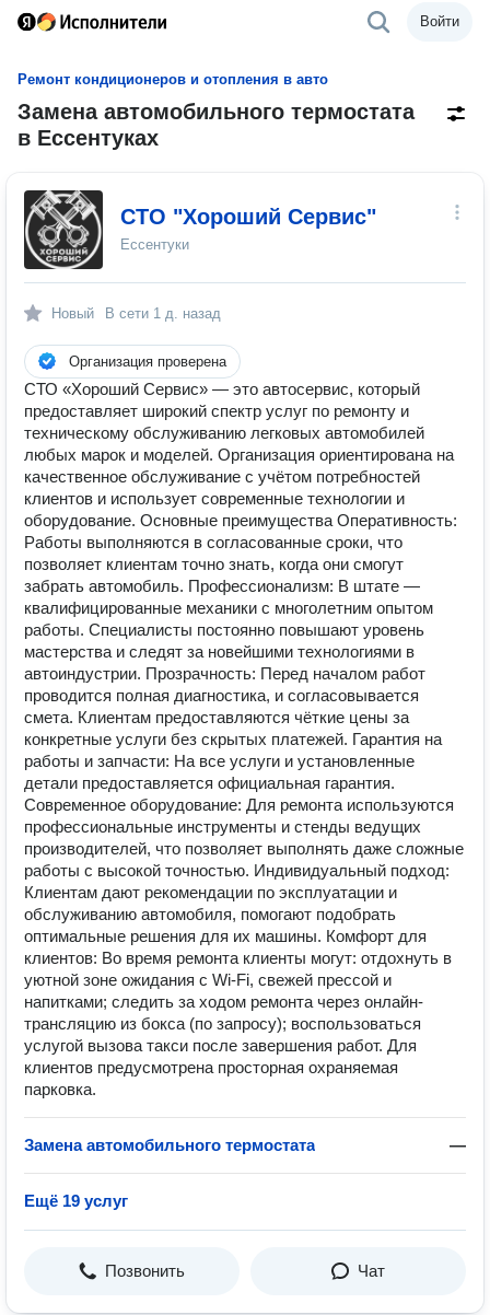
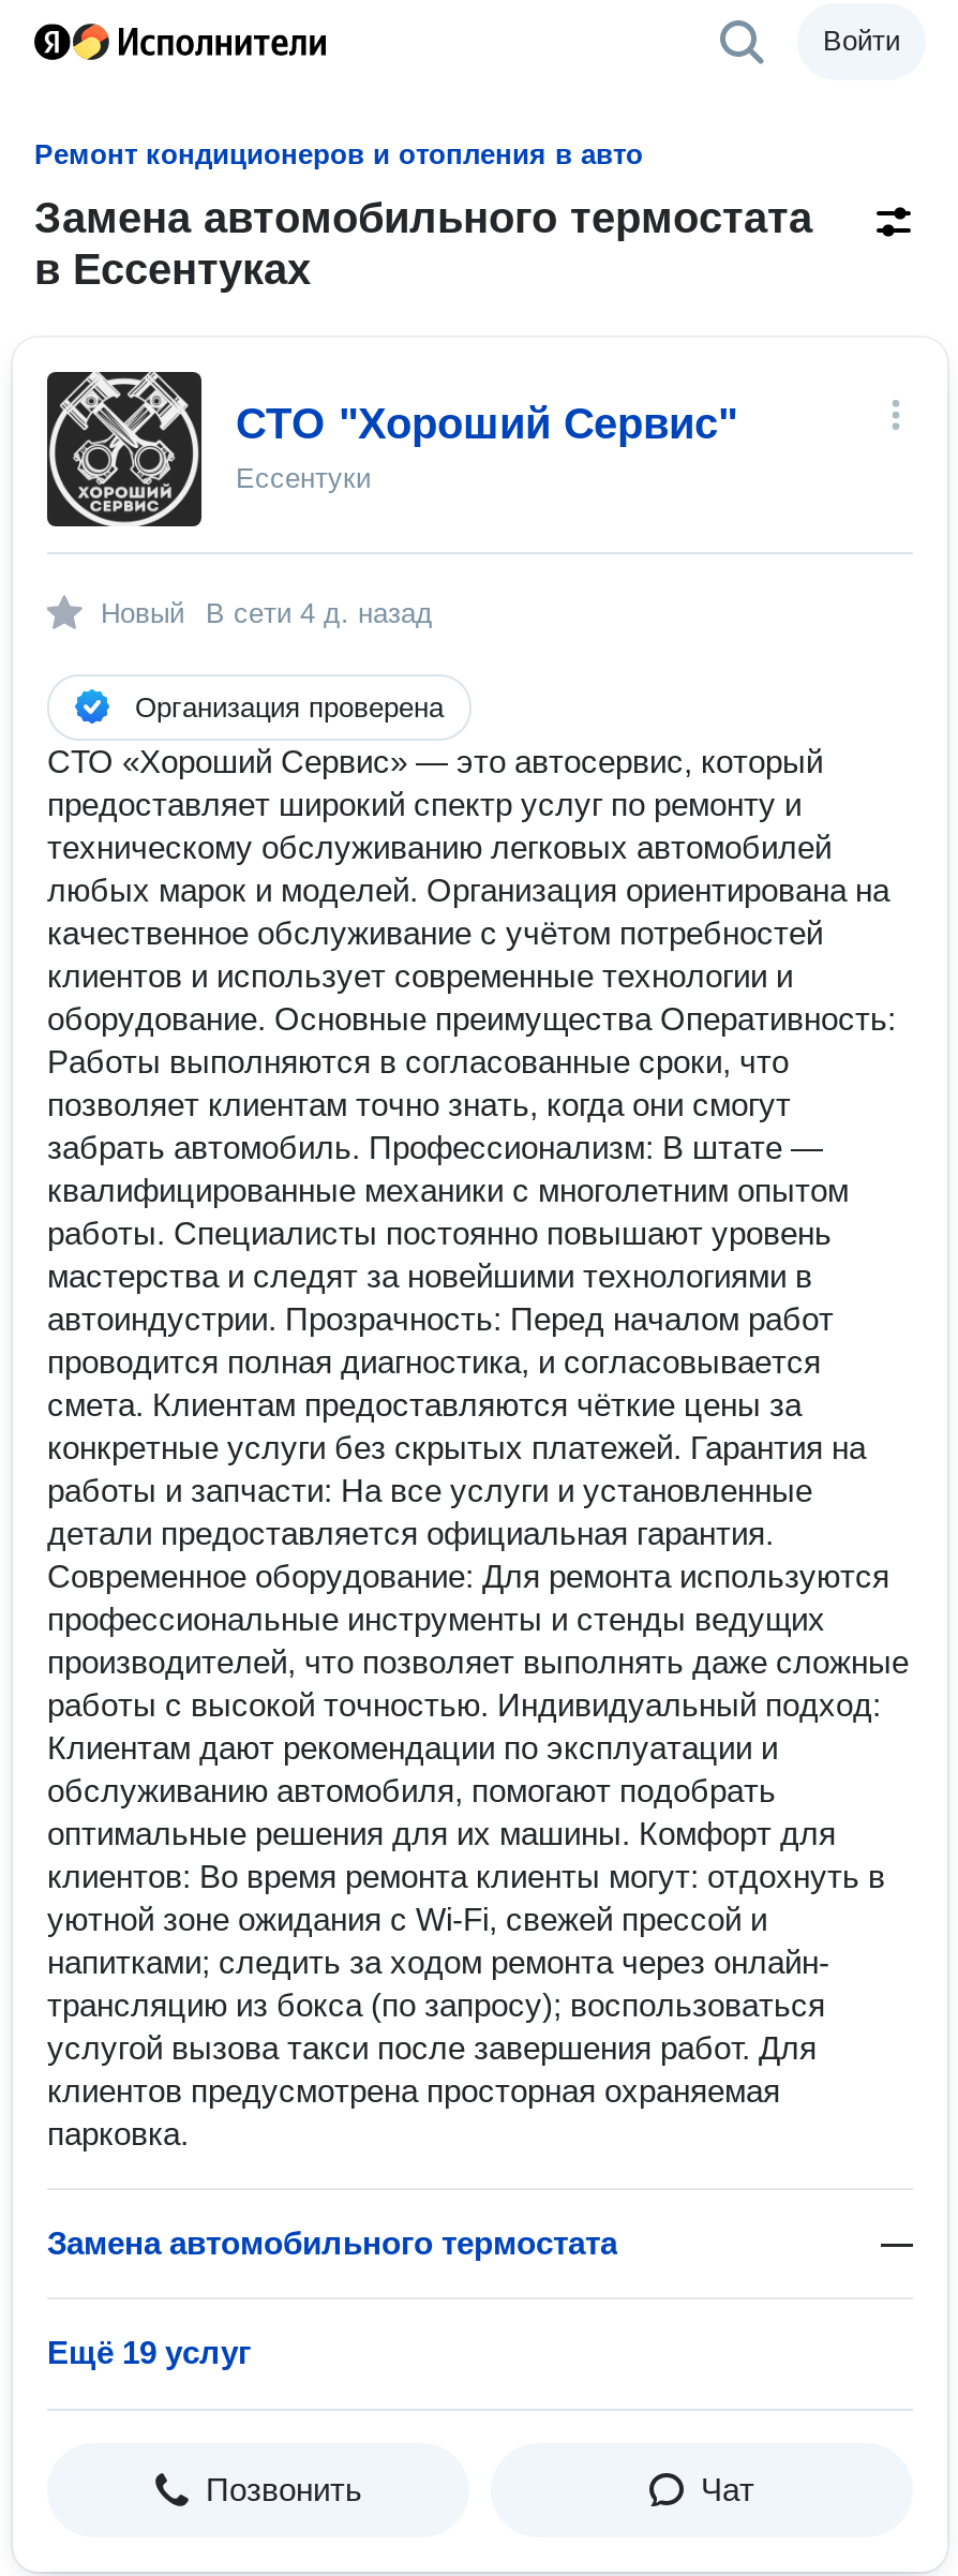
[51,305,221,322] Новый В сети 1 д. назад -> [101,597,433,629] Новый В сети 4 д. назад

